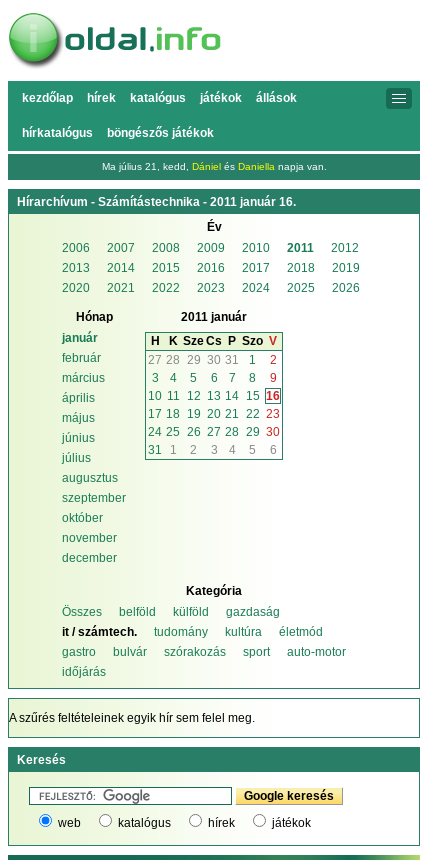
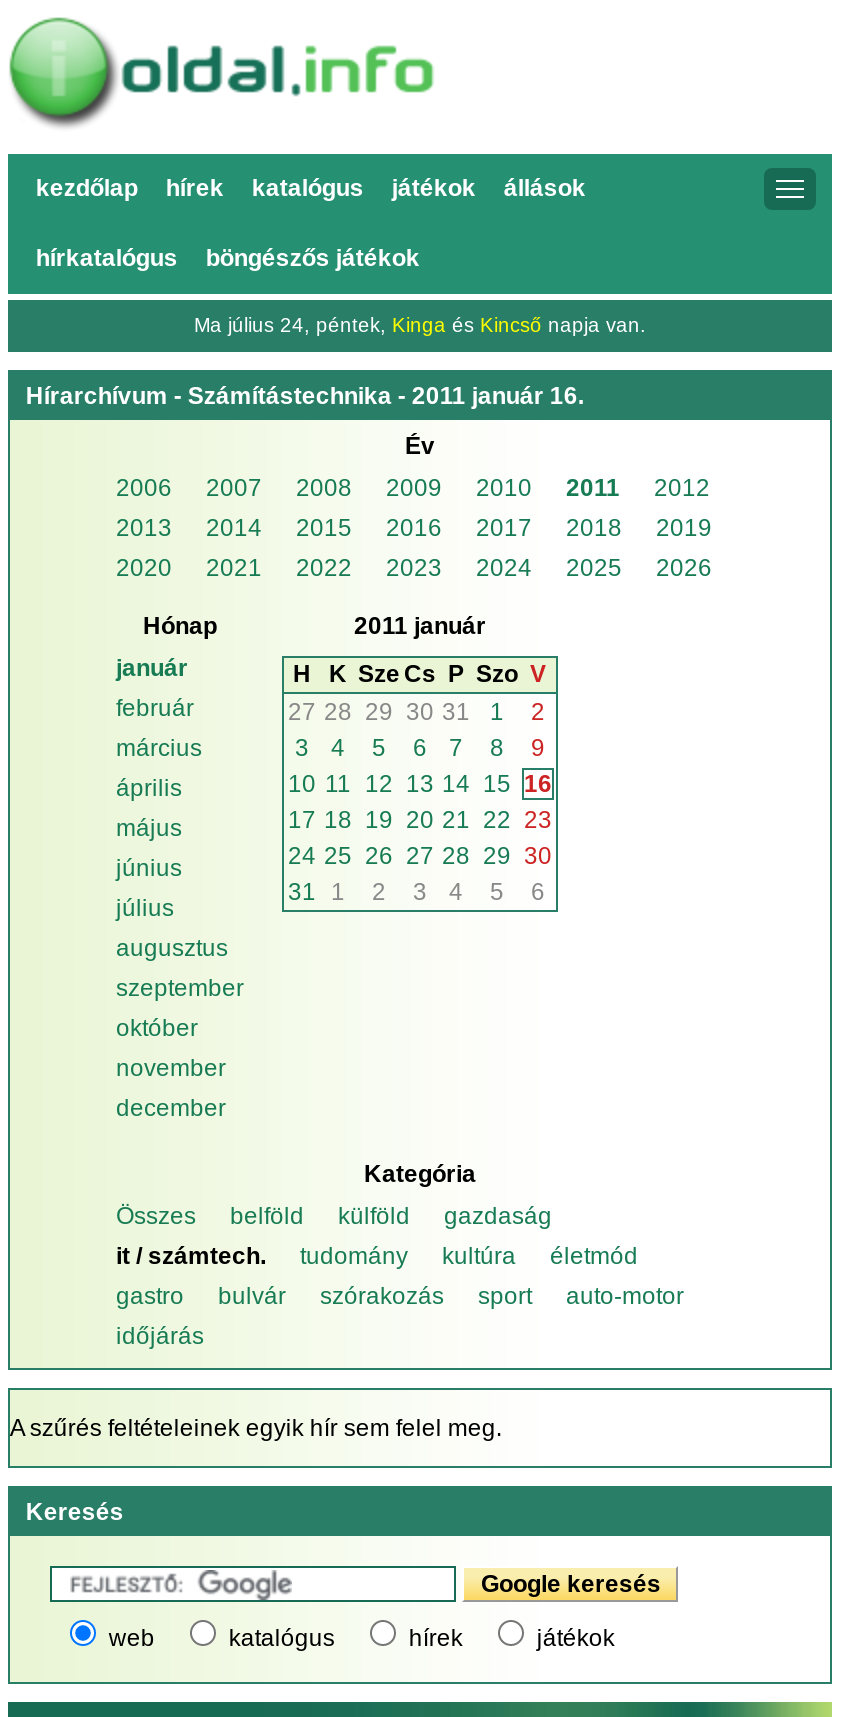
[101,161,326,172] Ma július 21, kedd, Dániel és Daniella napja van. -> [194,314,646,336] Ma július 24, péntek, Kinga és Kincső napja van.

